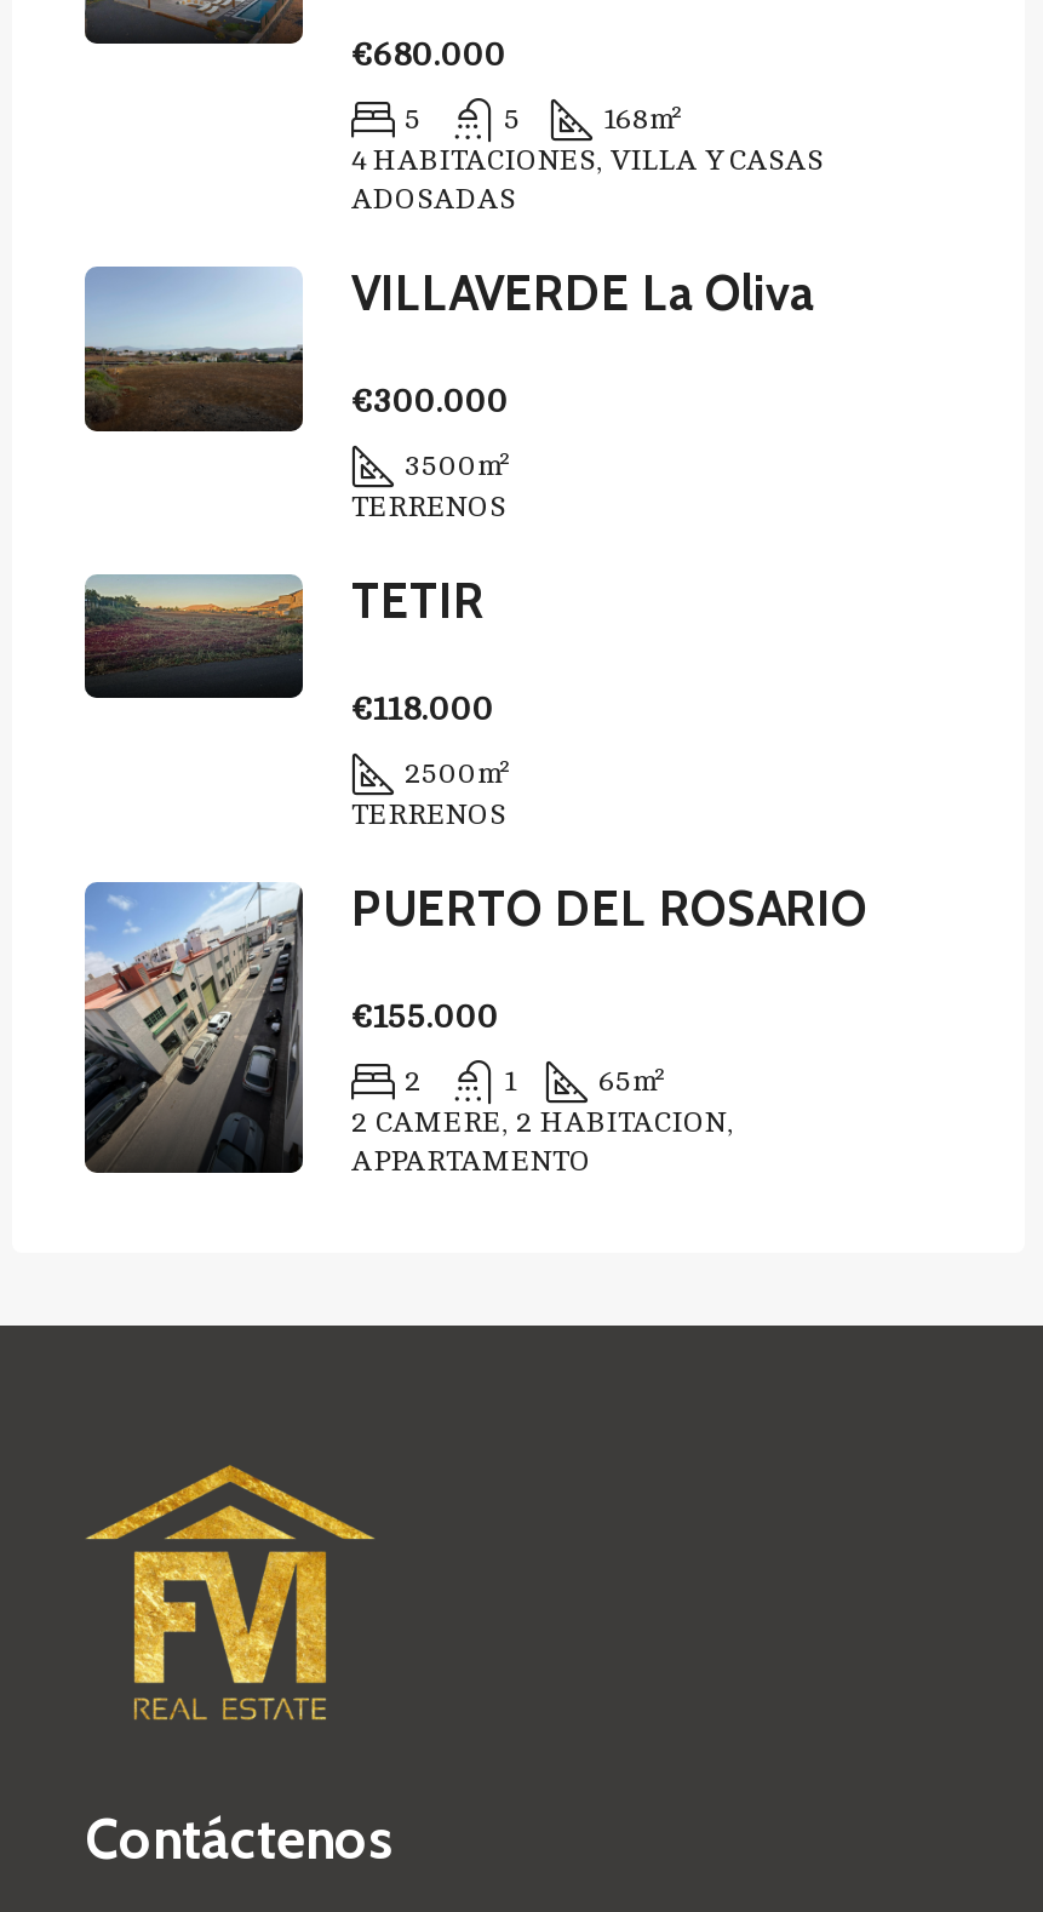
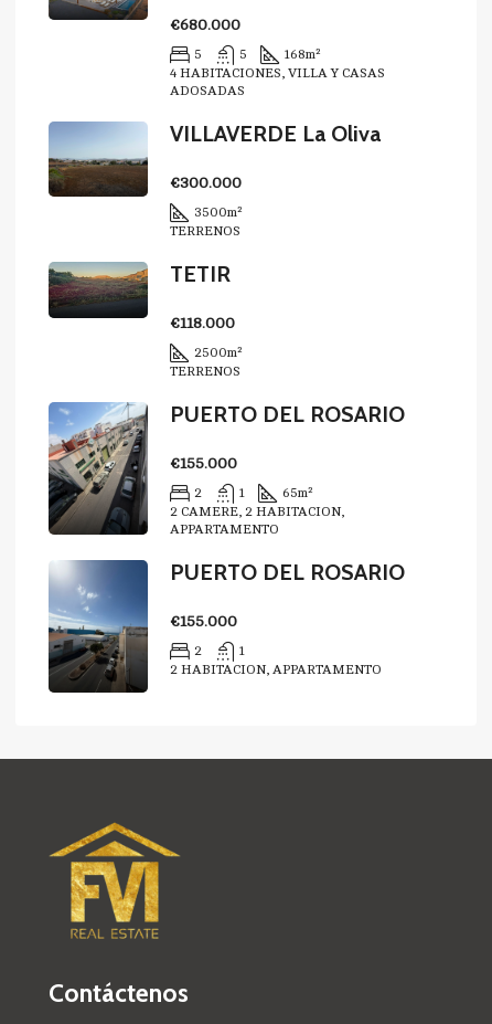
none -> [49,559,405,694] [image] | PUERTO DEL ROSARIO | €155.000 | 2 | 1 | 2 HABITACION, APPARTAMENTO

